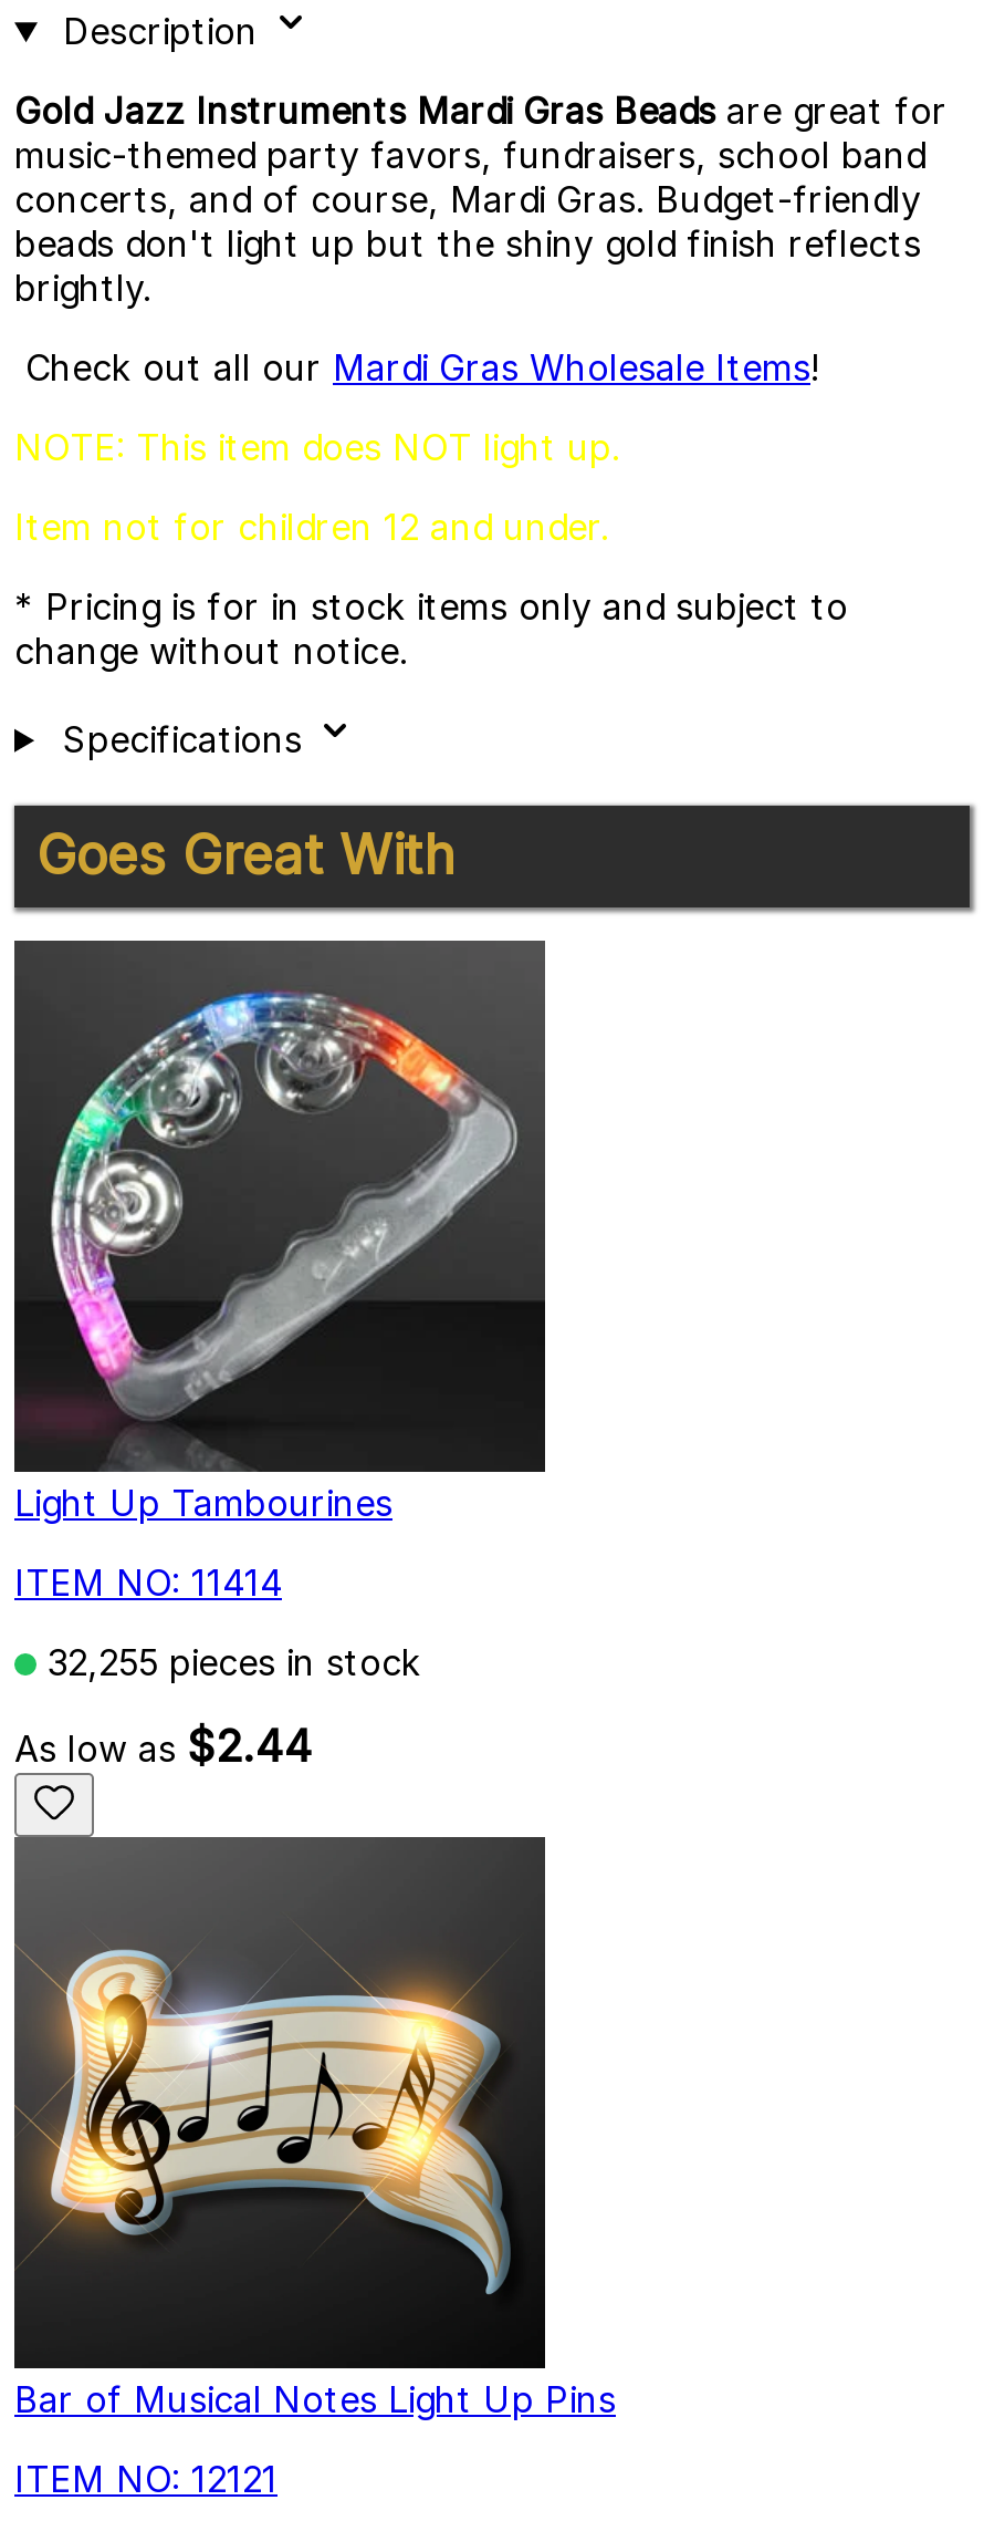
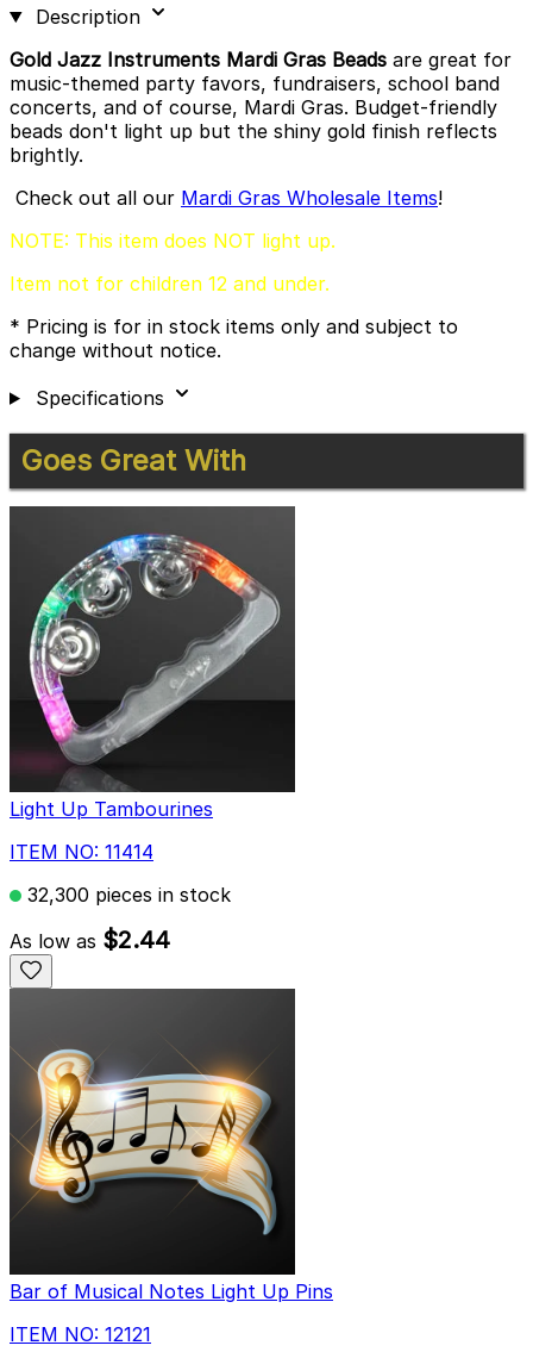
[36,1640,421,1684] 32,255 pieces in stock -> [21,883,231,906] 32,300 pieces in stock

